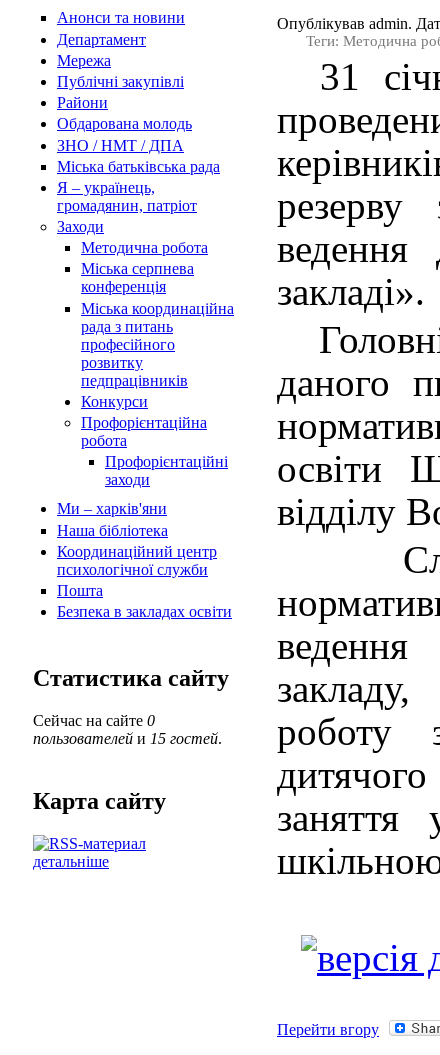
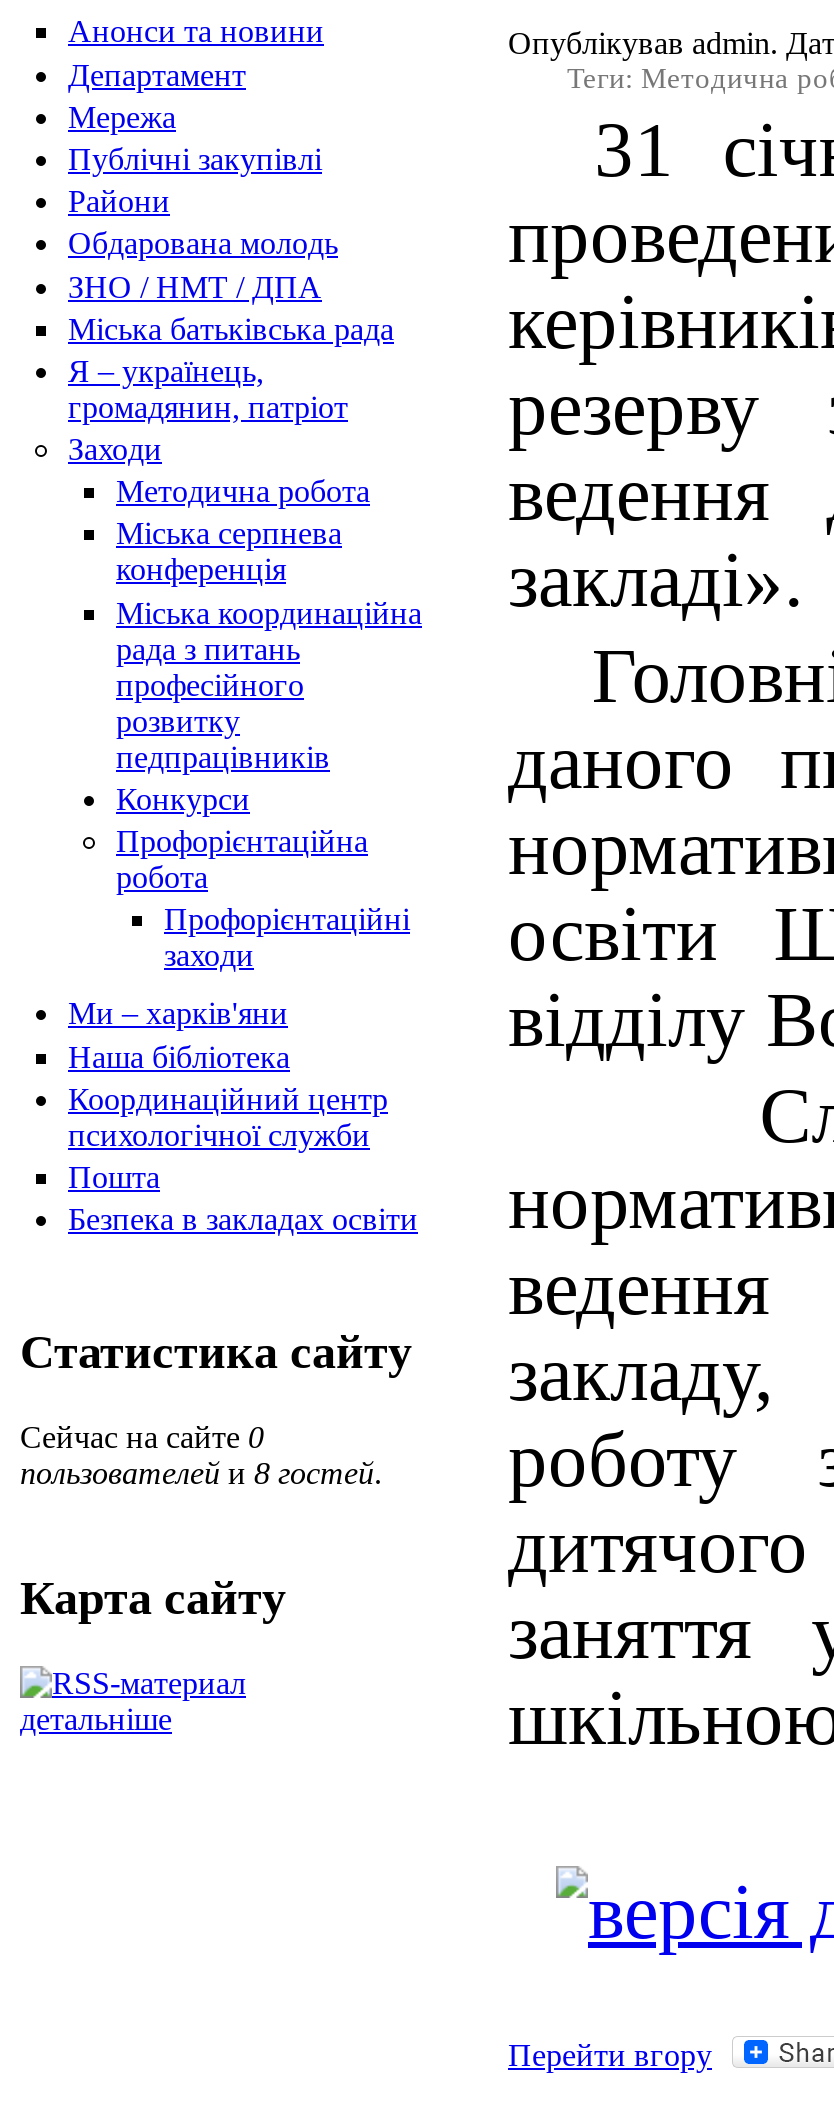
[33,730,222,747] пользователей и 15 гостей. -> [20,1456,382,1490] пользователей и 8 гостей.

